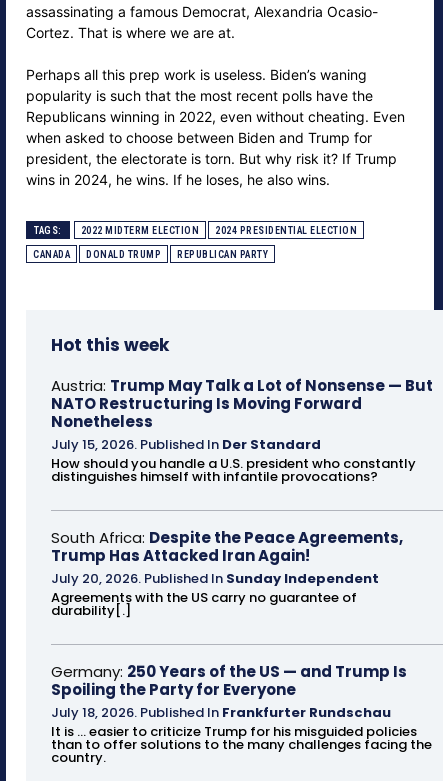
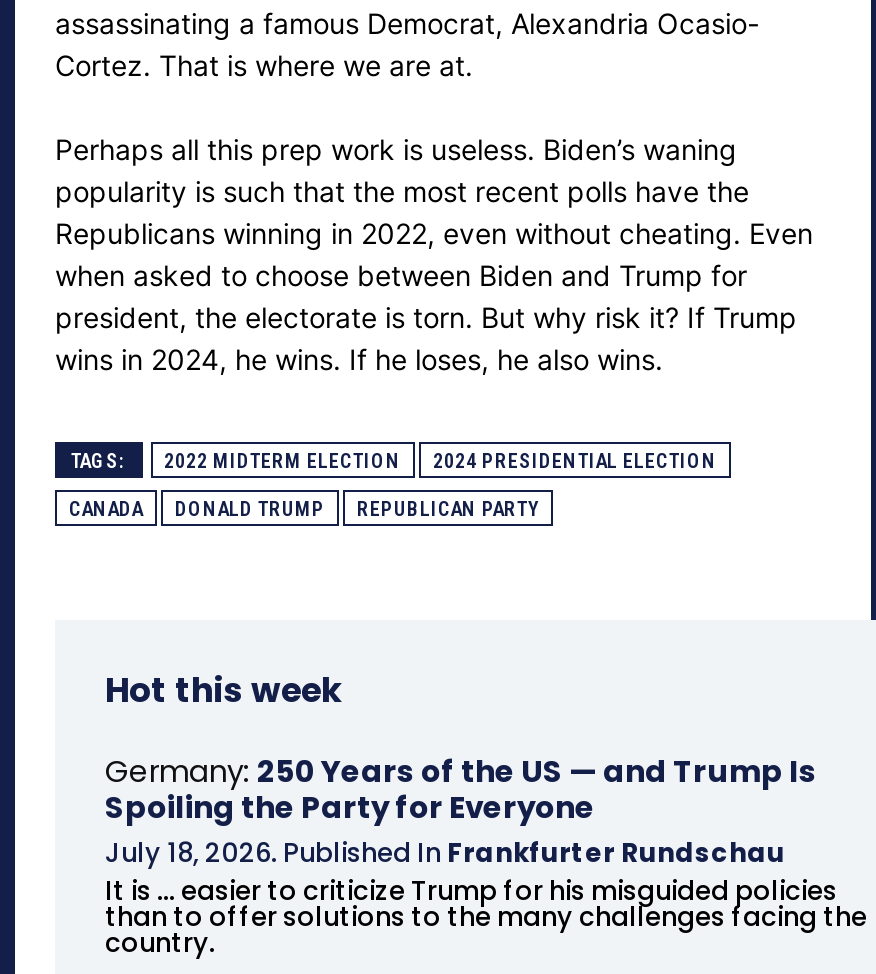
[51,375,433,620] Austria: Trump May Talk a Lot of Nonsense — But | NATO Restructuring Is Moving Forward | Nonetheless | July 15, 2026. Published In Der Standard | How should you handle a U.S. president who constantly | distinguishes himself with infantile provocations? | South Africa: Despite the Peace Agreements, | Trump Has Attacked Iran Again! | July 20, 2026. Published In Sunday Independent | Agreements with the US carry no guarantee of | durability[.] -> none

